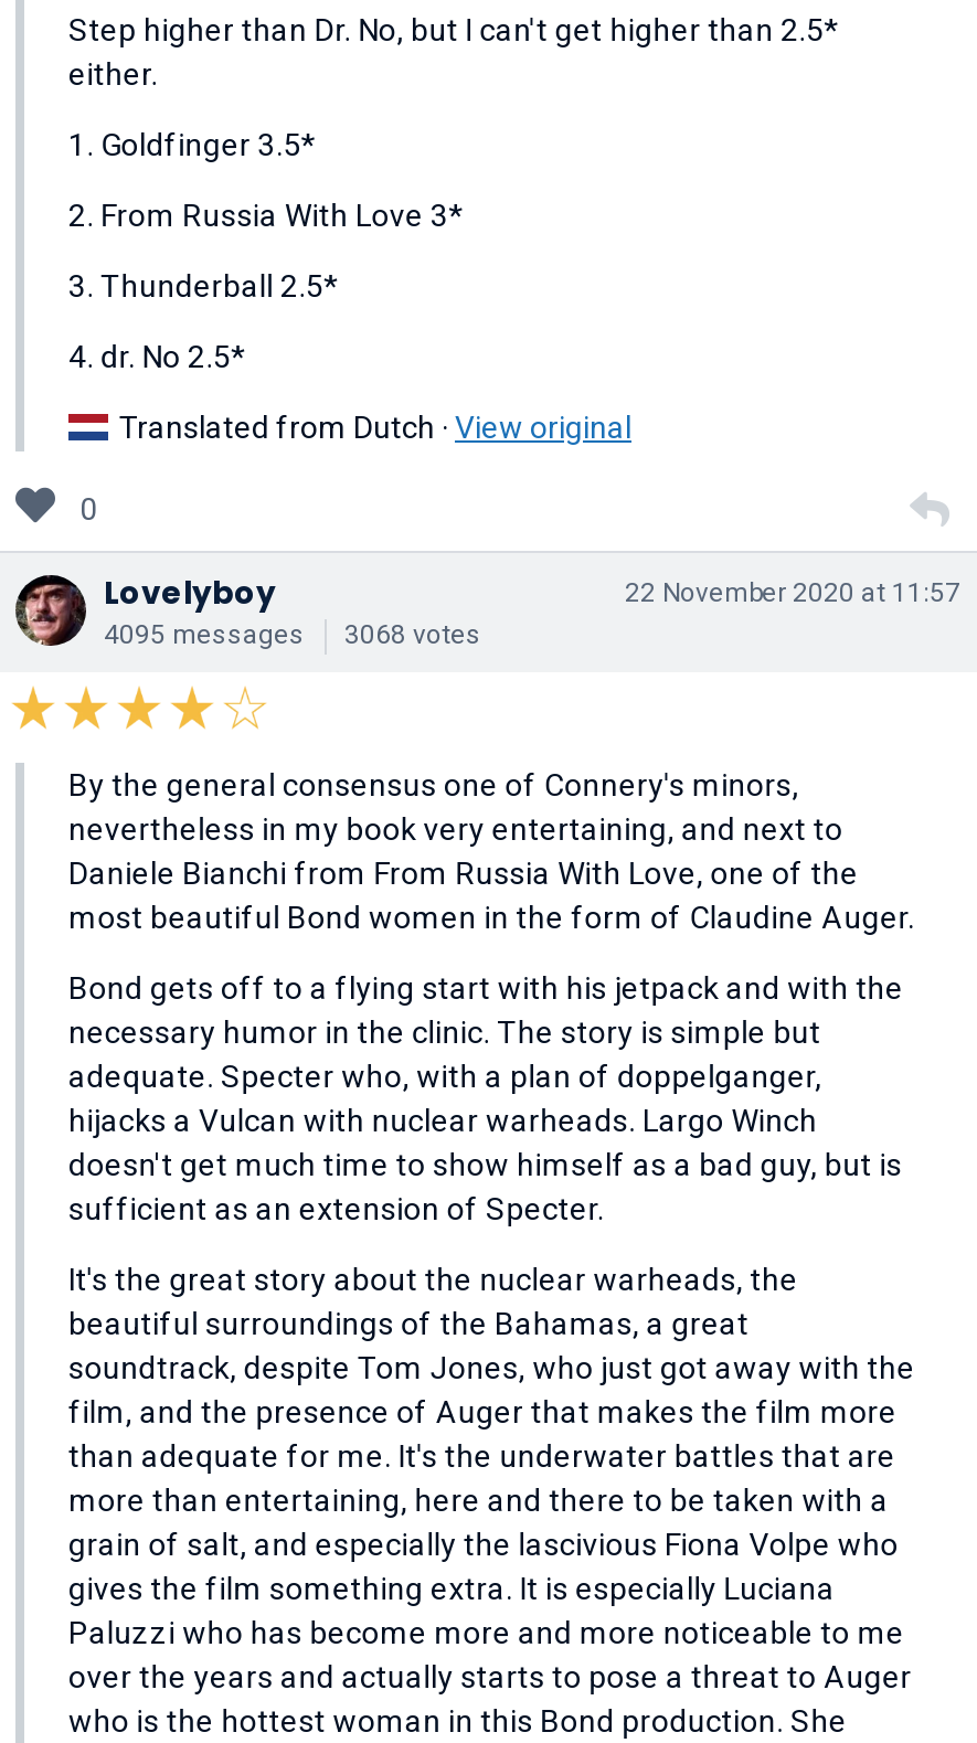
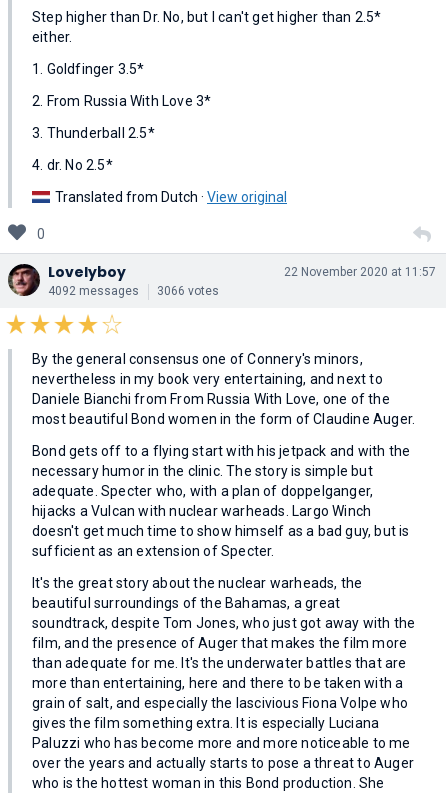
[104,619,305,650] 4095 messages -> [48,284,139,298] 4092 messages
[344,619,481,650] 3068 votes -> [157,284,219,298] 3066 votes

